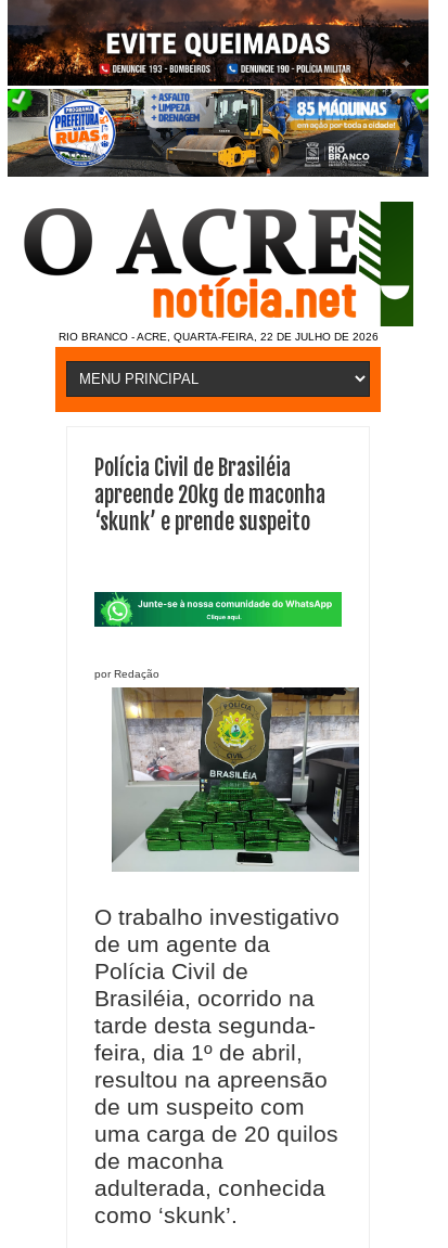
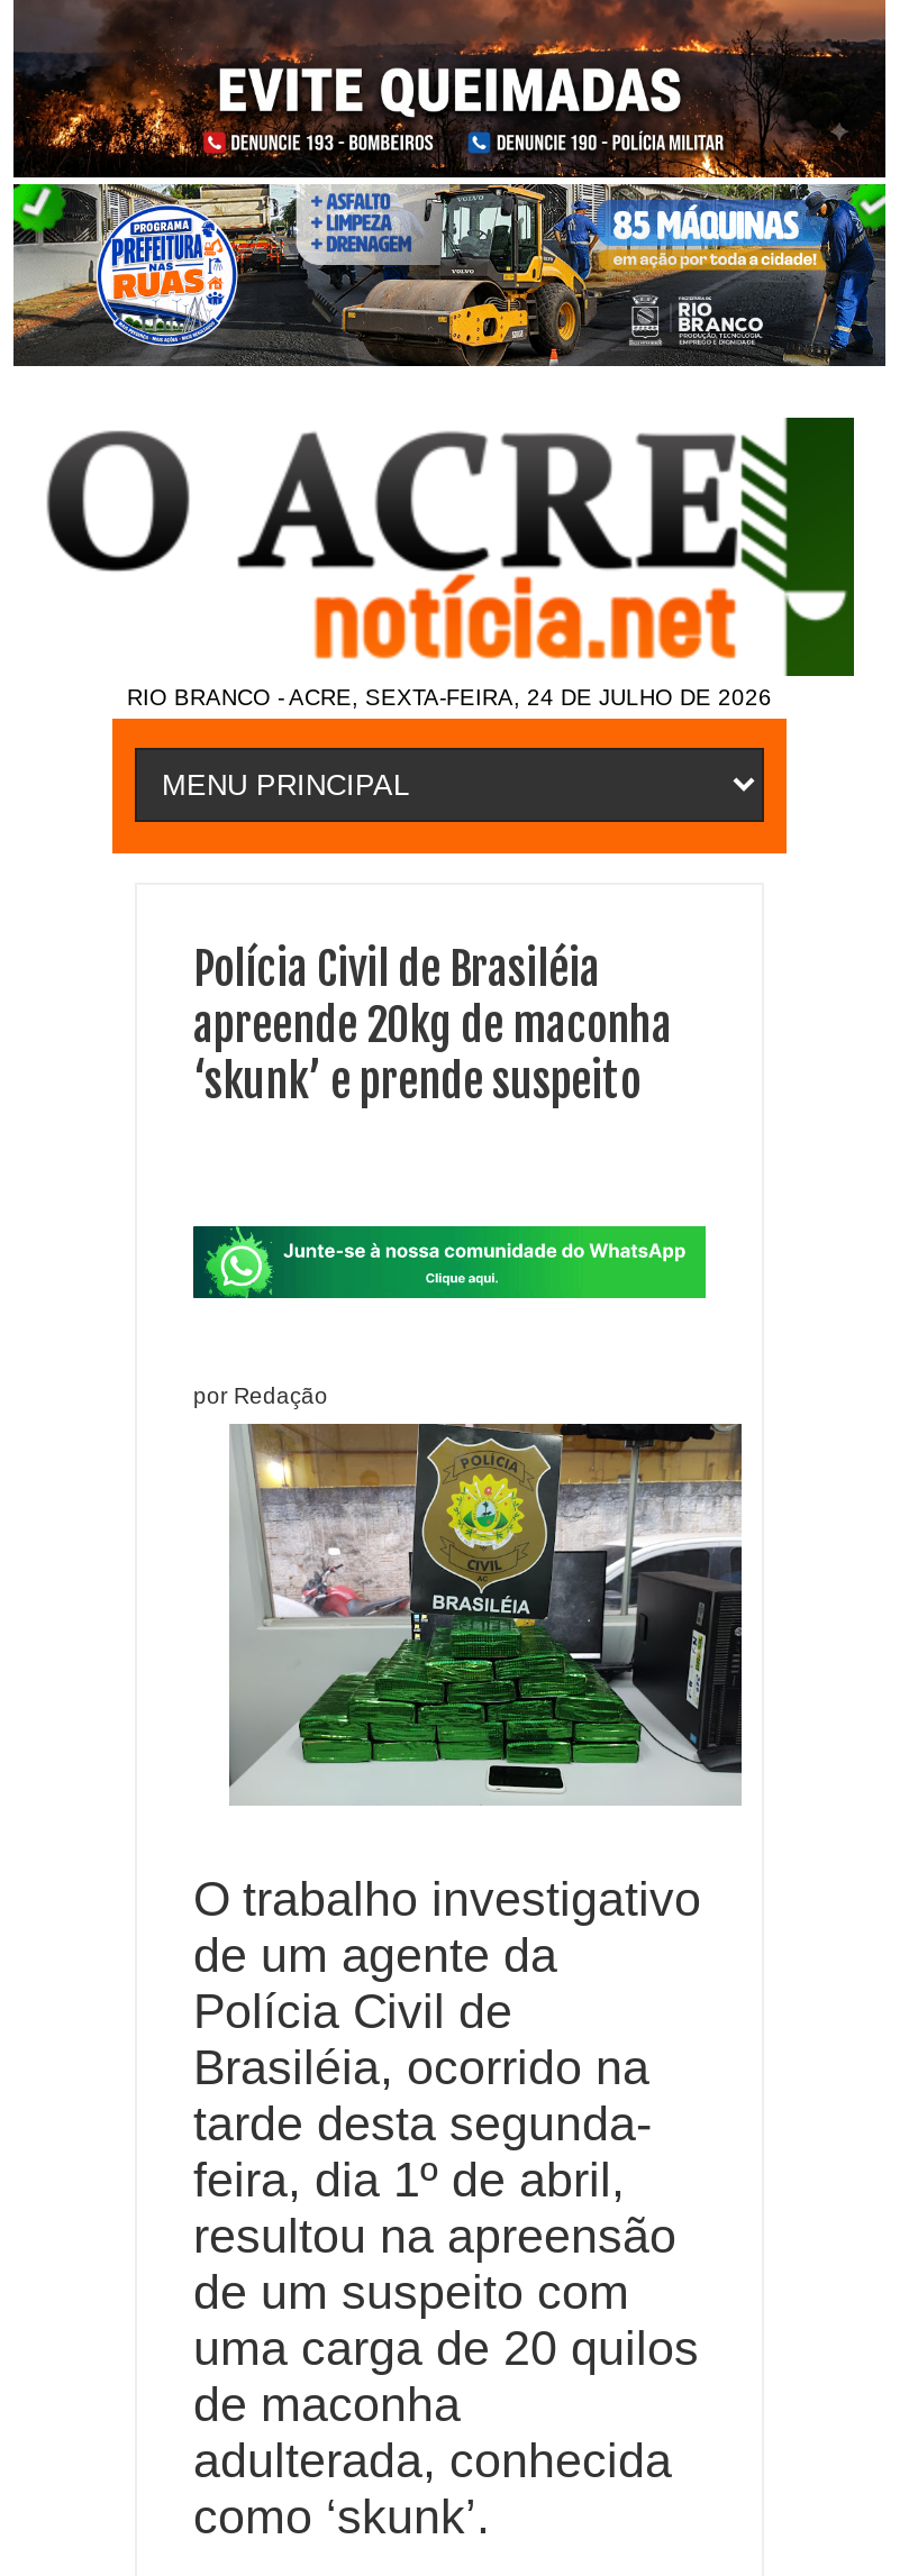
[58,331,378,343] RIO BRANCO - ACRE, QUARTA-FEIRA, 22 DE JULHO DE 2026 -> [127,685,772,710] RIO BRANCO - ACRE, SEXTA-FEIRA, 24 DE JULHO DE 2026

